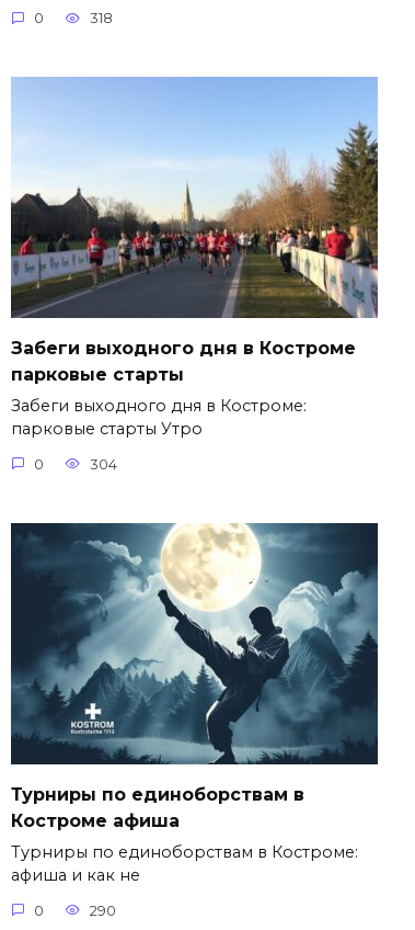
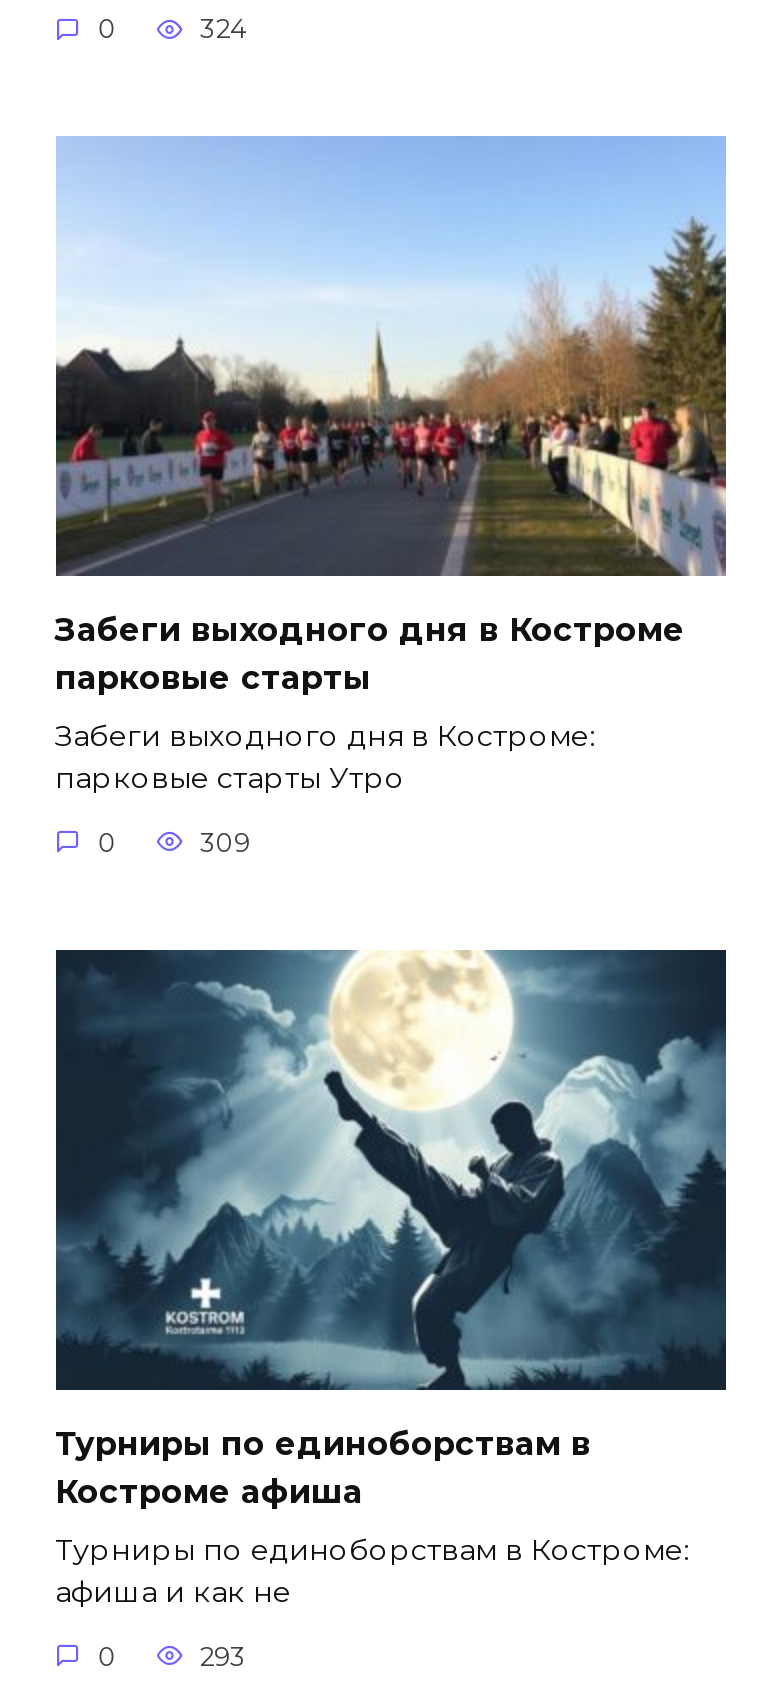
[90,10,113,27] 318 -> [200,14,246,44] 324
[90,456,117,473] 304 -> [200,828,250,858] 309
[90,902,116,919] 290 -> [200,1641,246,1671] 293

